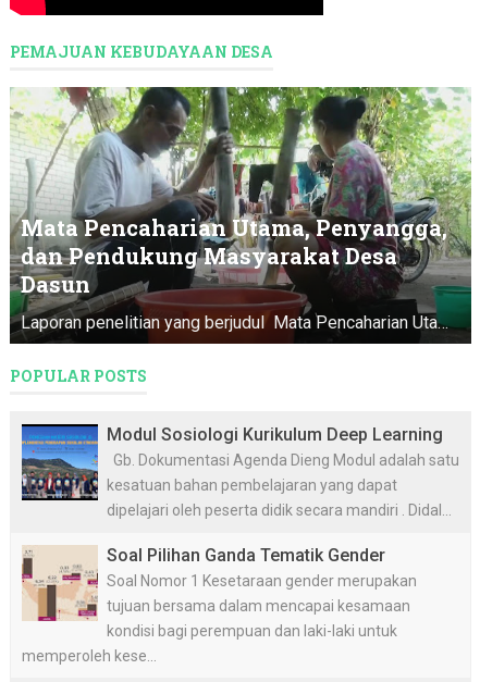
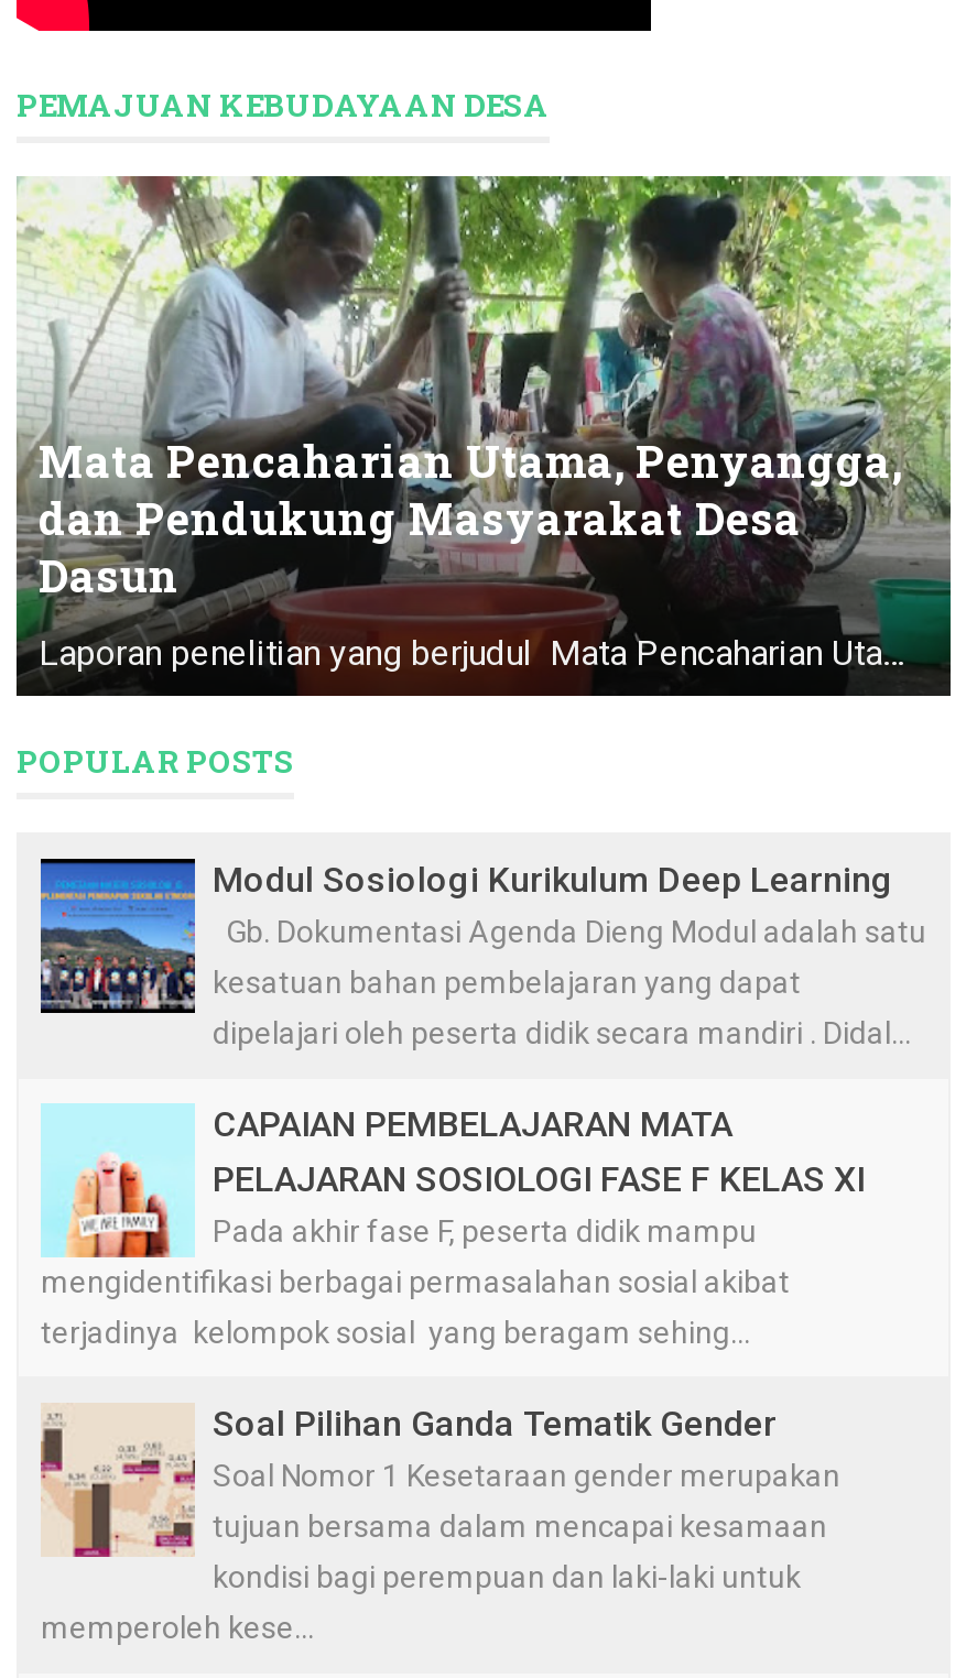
none -> [41,1103,865,1351] [image] | CAPAIAN PEMBELAJARAN MATA | PELAJARAN SOSIOLOGI FASE F KELAS XI | Pada akhir fase F, peserta didik mampu | mengidentifikasi berbagai permasalahan sosial akibat | terjadinya kelompok sosial yang beragam sehing...

